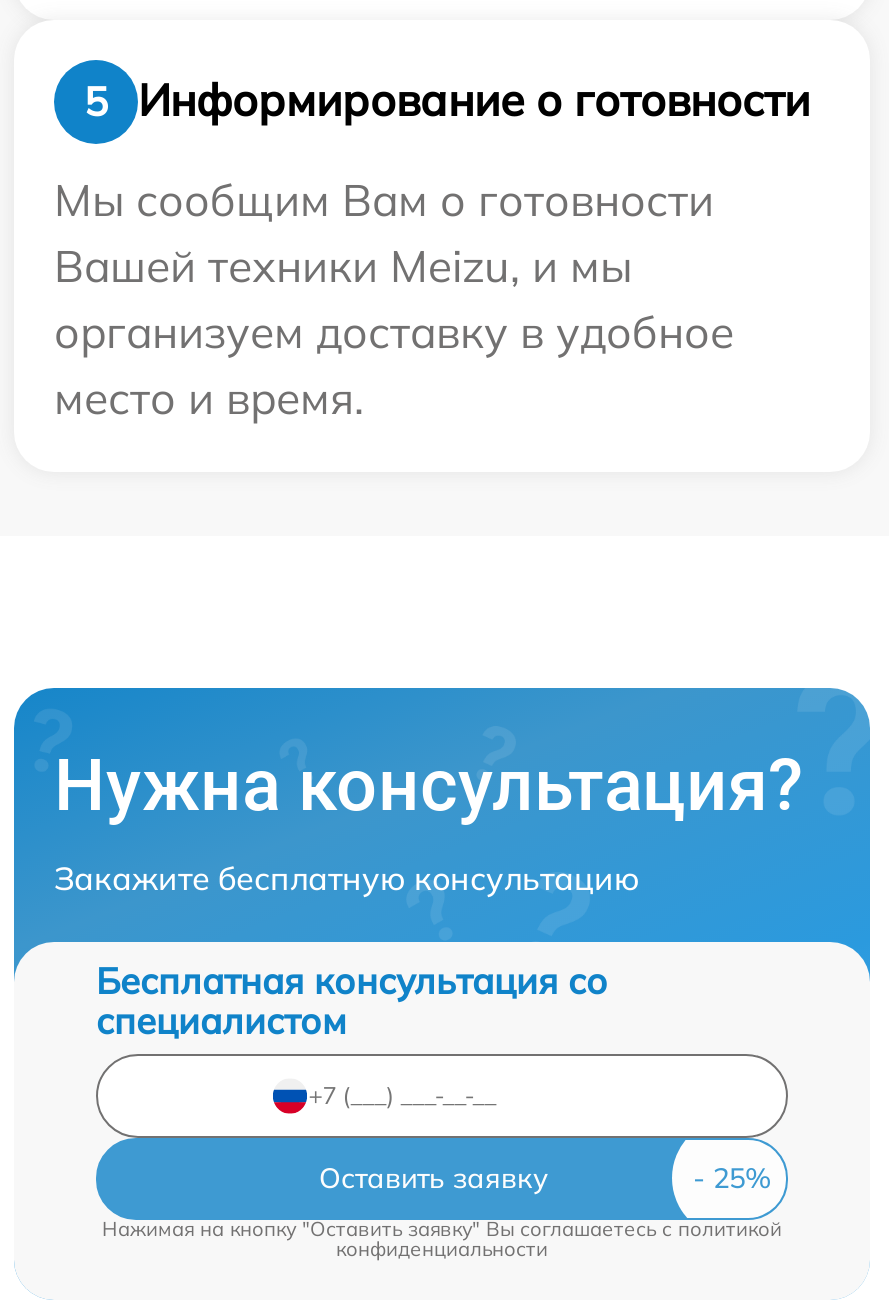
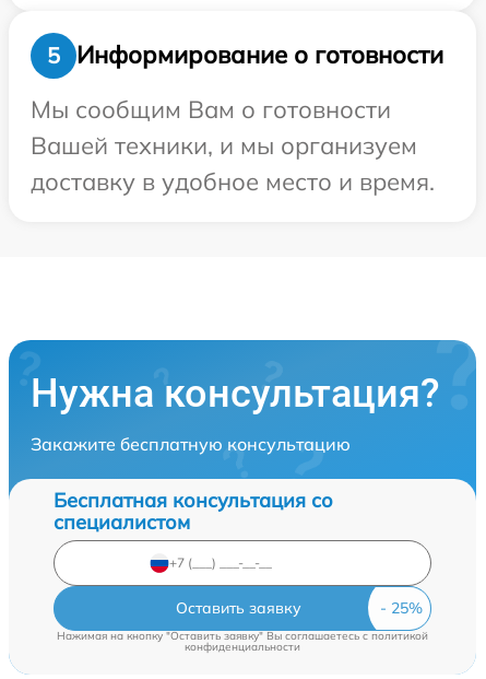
[54,237,734,425] Вашей техники Meizu, и мы | организуем доставку в удобное | место и время. -> [31,130,435,196] Вашей техники, и мы организуем | доставку в удобное место и время.

